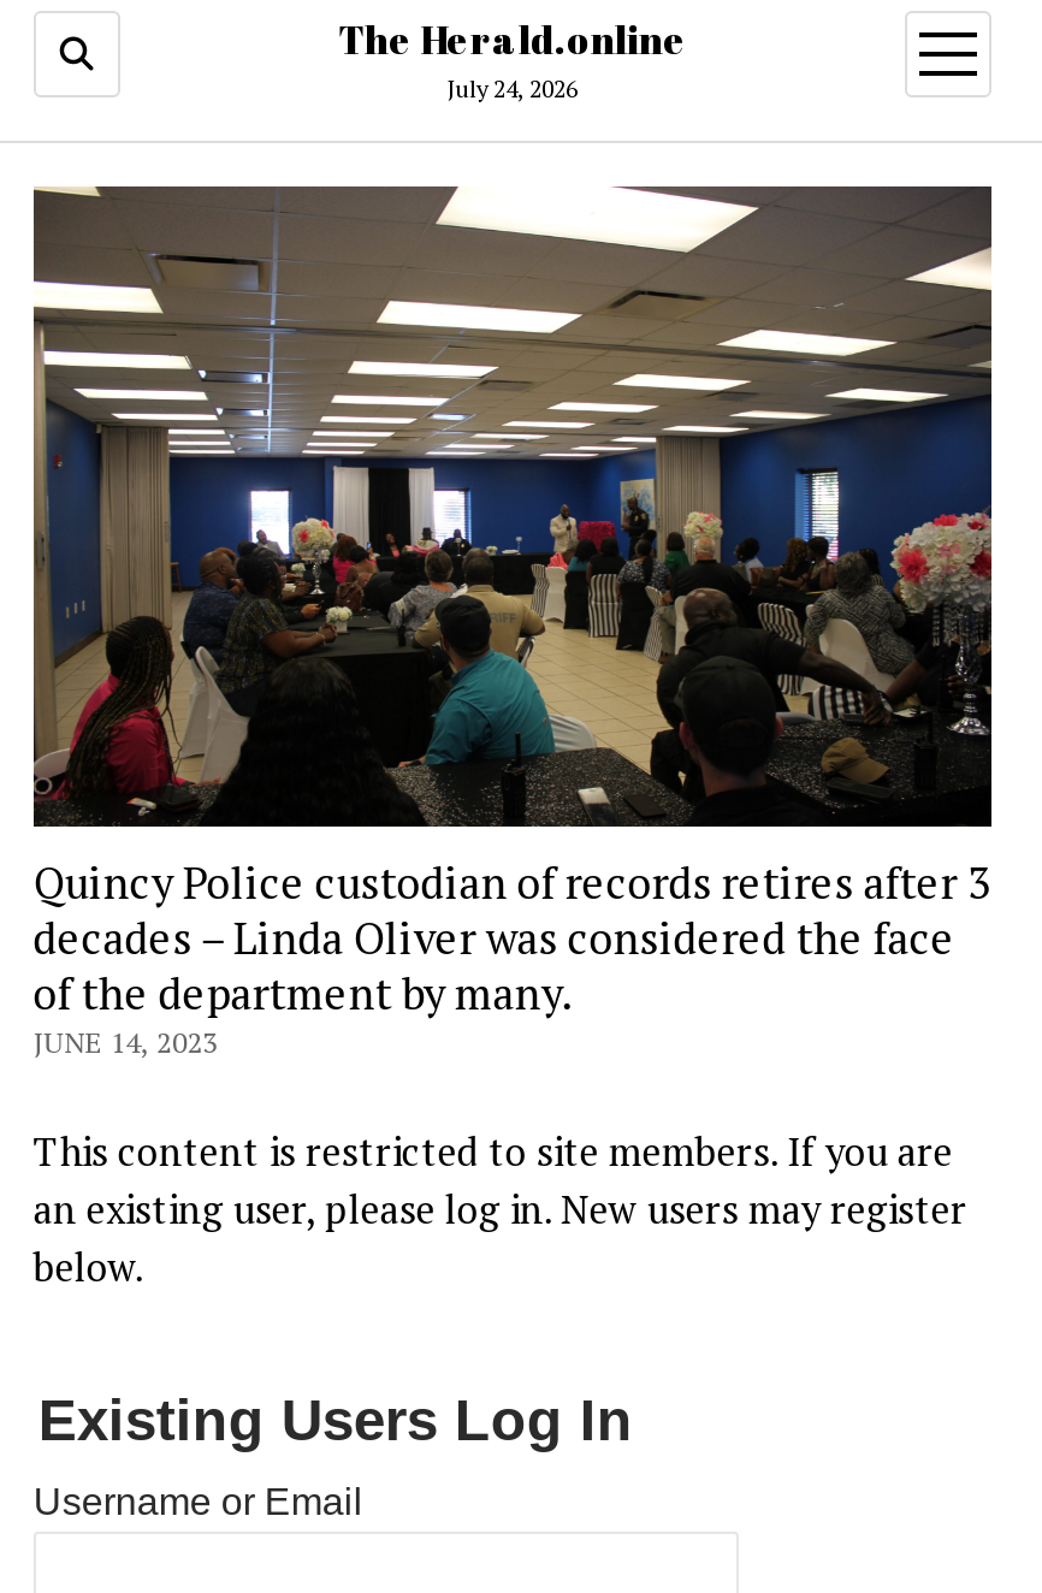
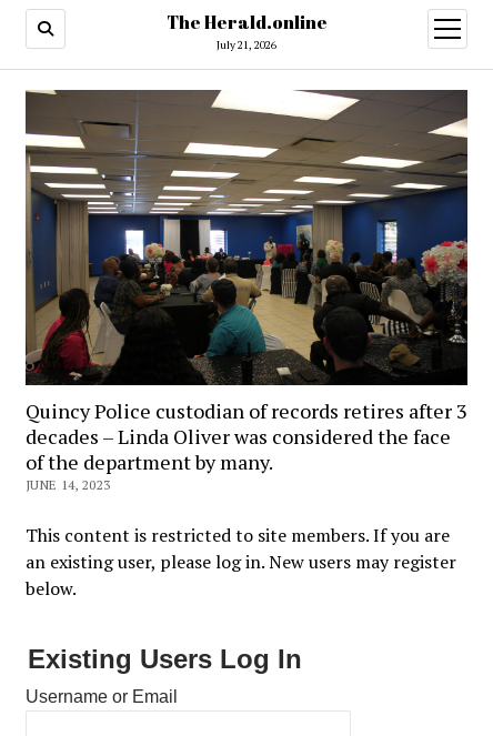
[448,73,578,105] July 24, 2026 -> [217,38,276,52] July 21, 2026

